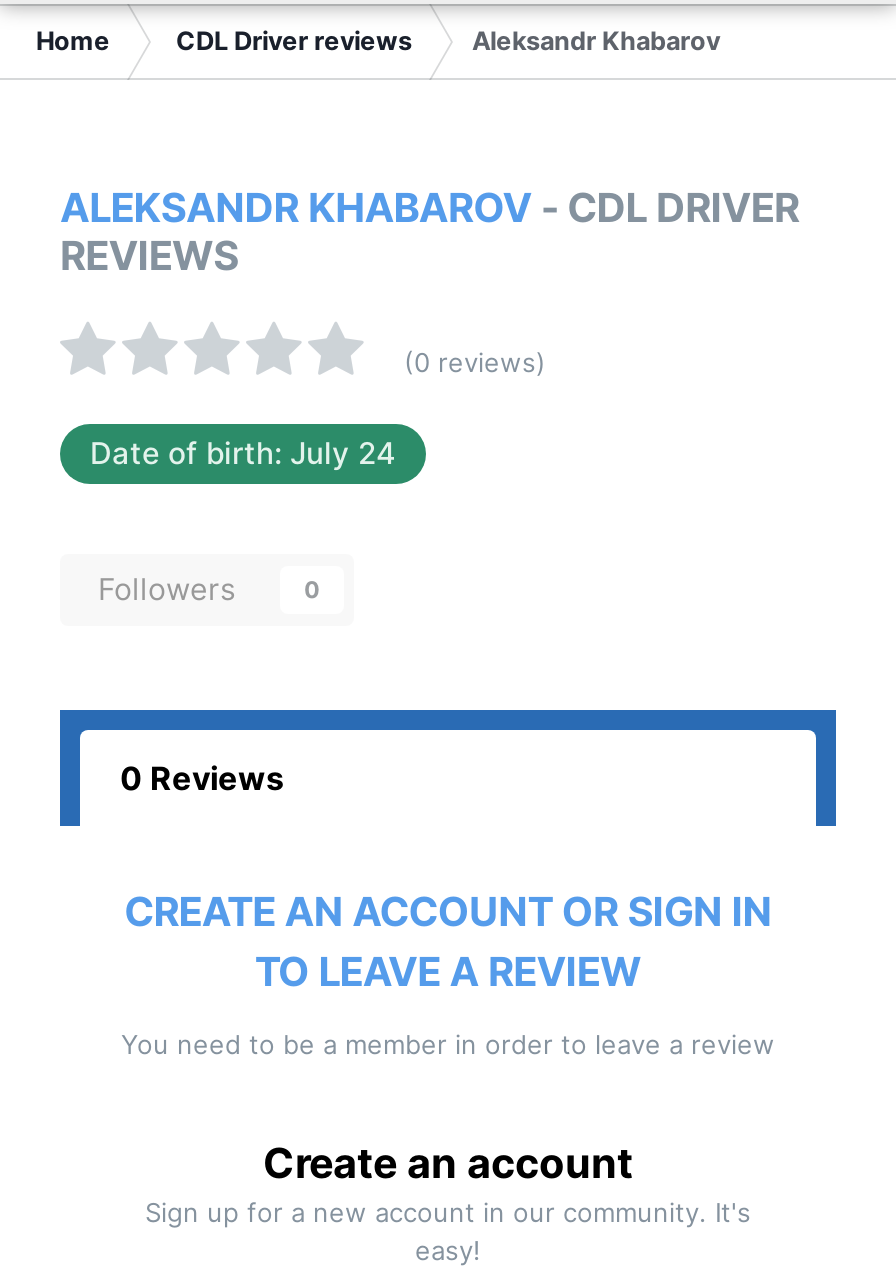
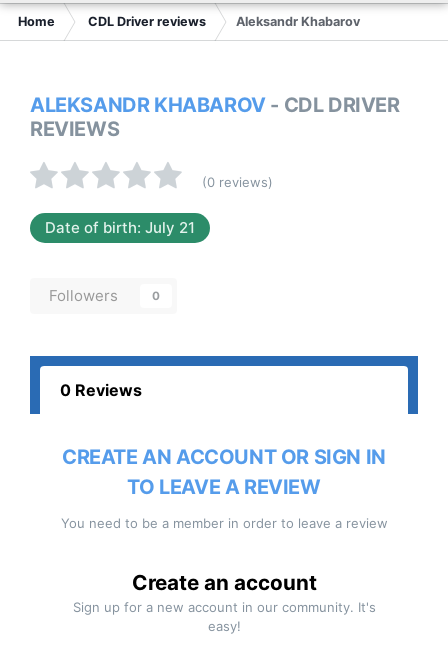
[90,434,396,472] Date of birth: July 24 -> [45,218,195,237] Date of birth: July 21

